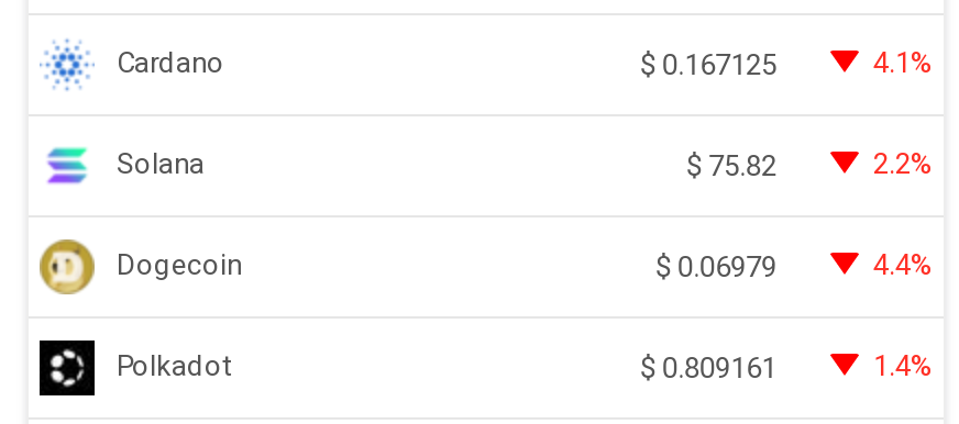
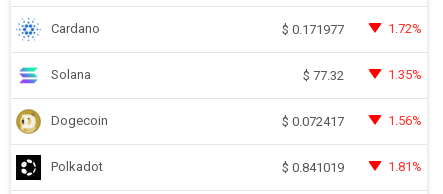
[640,48,777,81] $ 0.167125 -> [282,22,344,37] $ 0.171977
[873,47,933,80] 4.1% -> [388,21,422,36] 1.72%
[686,149,777,182] $ 75.82 -> [303,68,344,83] $ 77.32
[873,148,933,181] 2.2% -> [388,67,422,82] 1.35%
[656,250,777,283] $ 0.06979 -> [282,114,344,129] $ 0.072417
[873,249,933,282] 4.4% -> [388,113,422,128] 1.56%
[640,352,777,384] $ 0.809161 -> [282,160,344,175] $ 0.841019
[873,350,933,383] 1.4% -> [388,159,422,174] 1.81%

